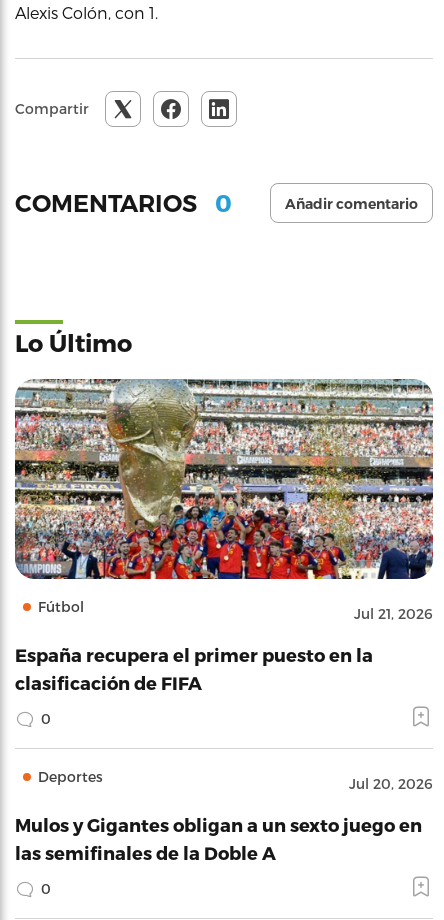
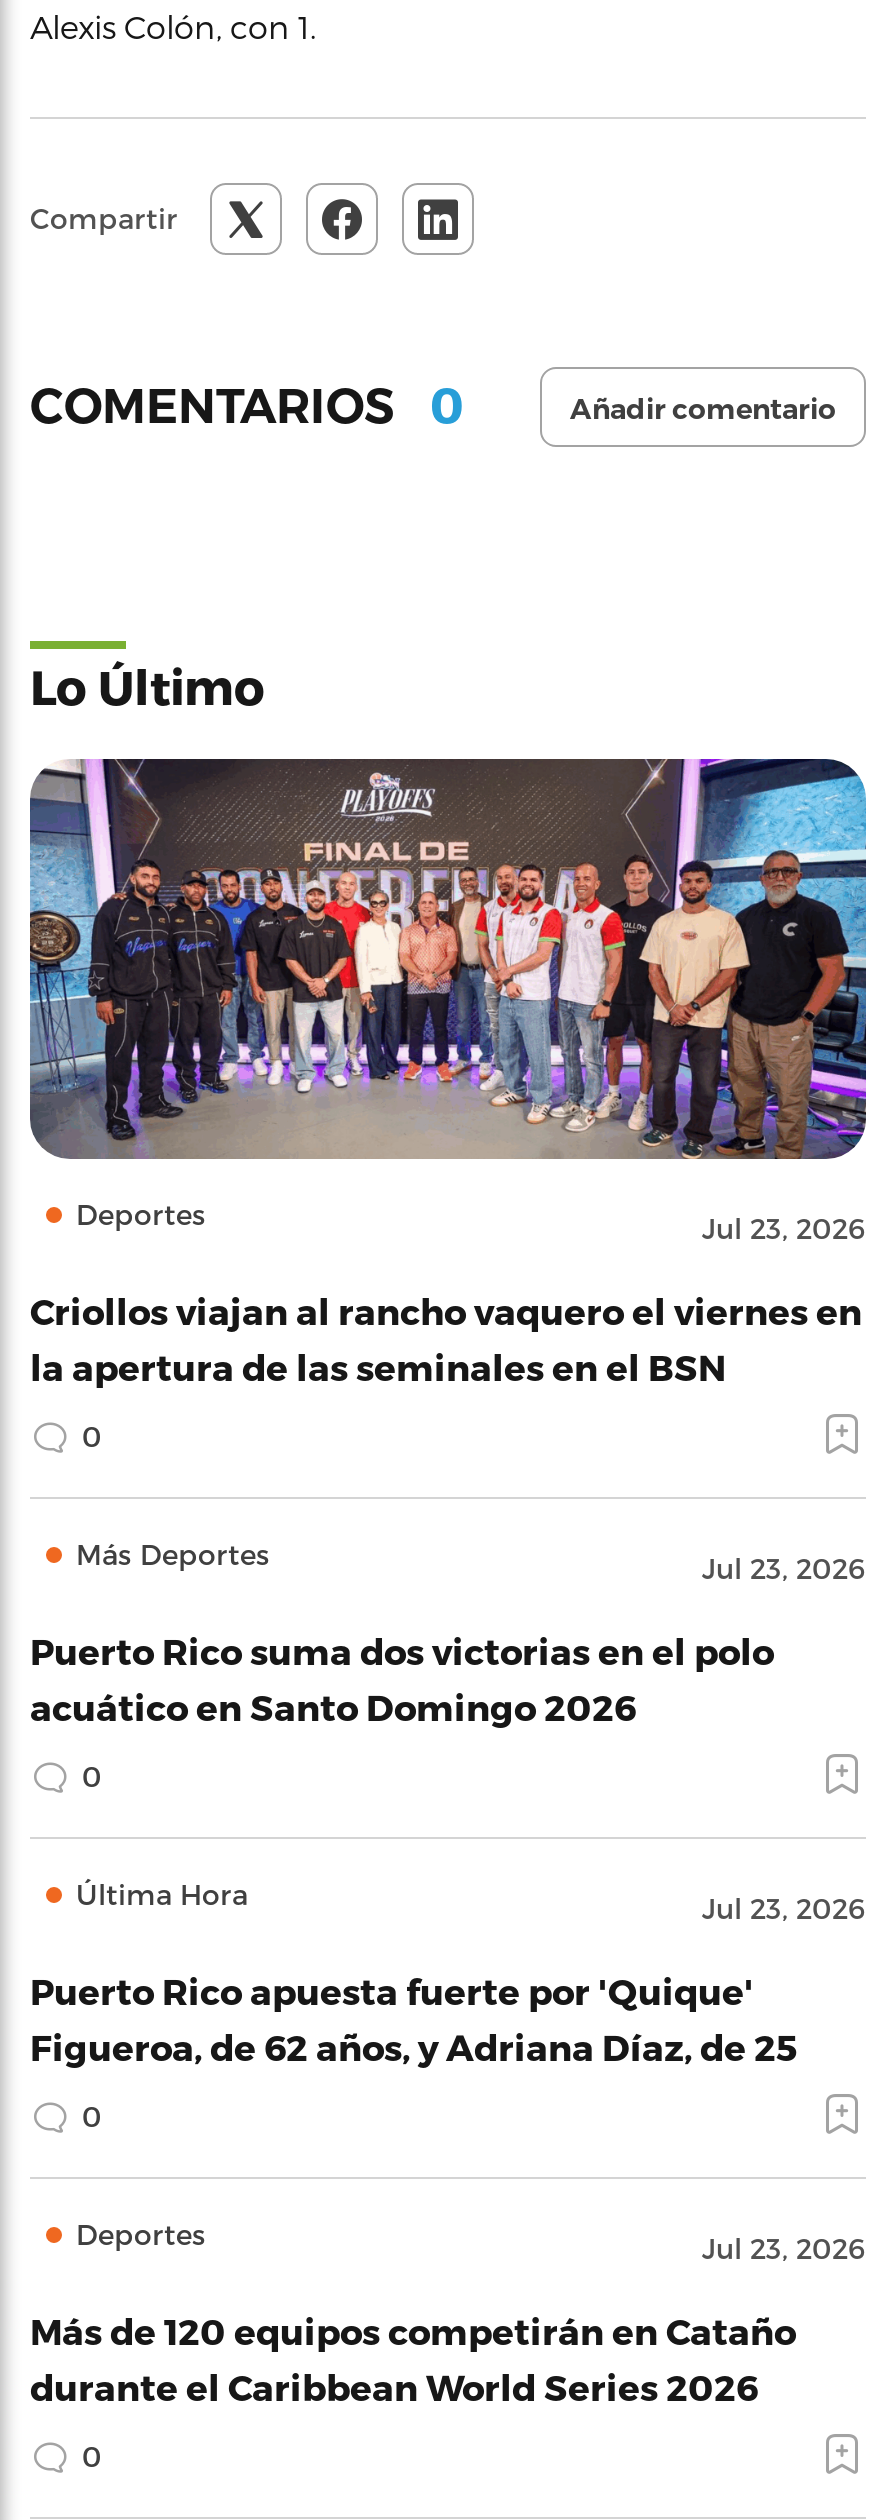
[14,379,434,693] [image] | Fútbol | Jul 21, 2026 | España recupera el primer puesto en la | clasificación de FIFA -> [28,758,868,2066] [image] | Deportes | Jul 23, 2026 | Criollos viajan al rancho vaquero el viernes en | la apertura de las seminales en el BSN | 0 | Más Deportes | Jul 23, 2026 | Puerto Rico suma dos victorias en el polo | acuático en Santo Domingo 2026 | 0 | Última Hora | Jul 23, 2026 | Puerto Rico apuesta fuerte por 'Quique' | Figueroa, de 62 años, y Adriana Díaz, de 25
[349,775,433,792] Jul 20, 2026 -> [702,2230,866,2264] Jul 23, 2026
[15,814,422,863] Mulos y Gigantes obligan a un sexto juego en | las semifinales de la Doble A -> [30,2308,796,2406] Más de 120 equipos competirán en Cataño | durante el Caribbean World Series 2026

